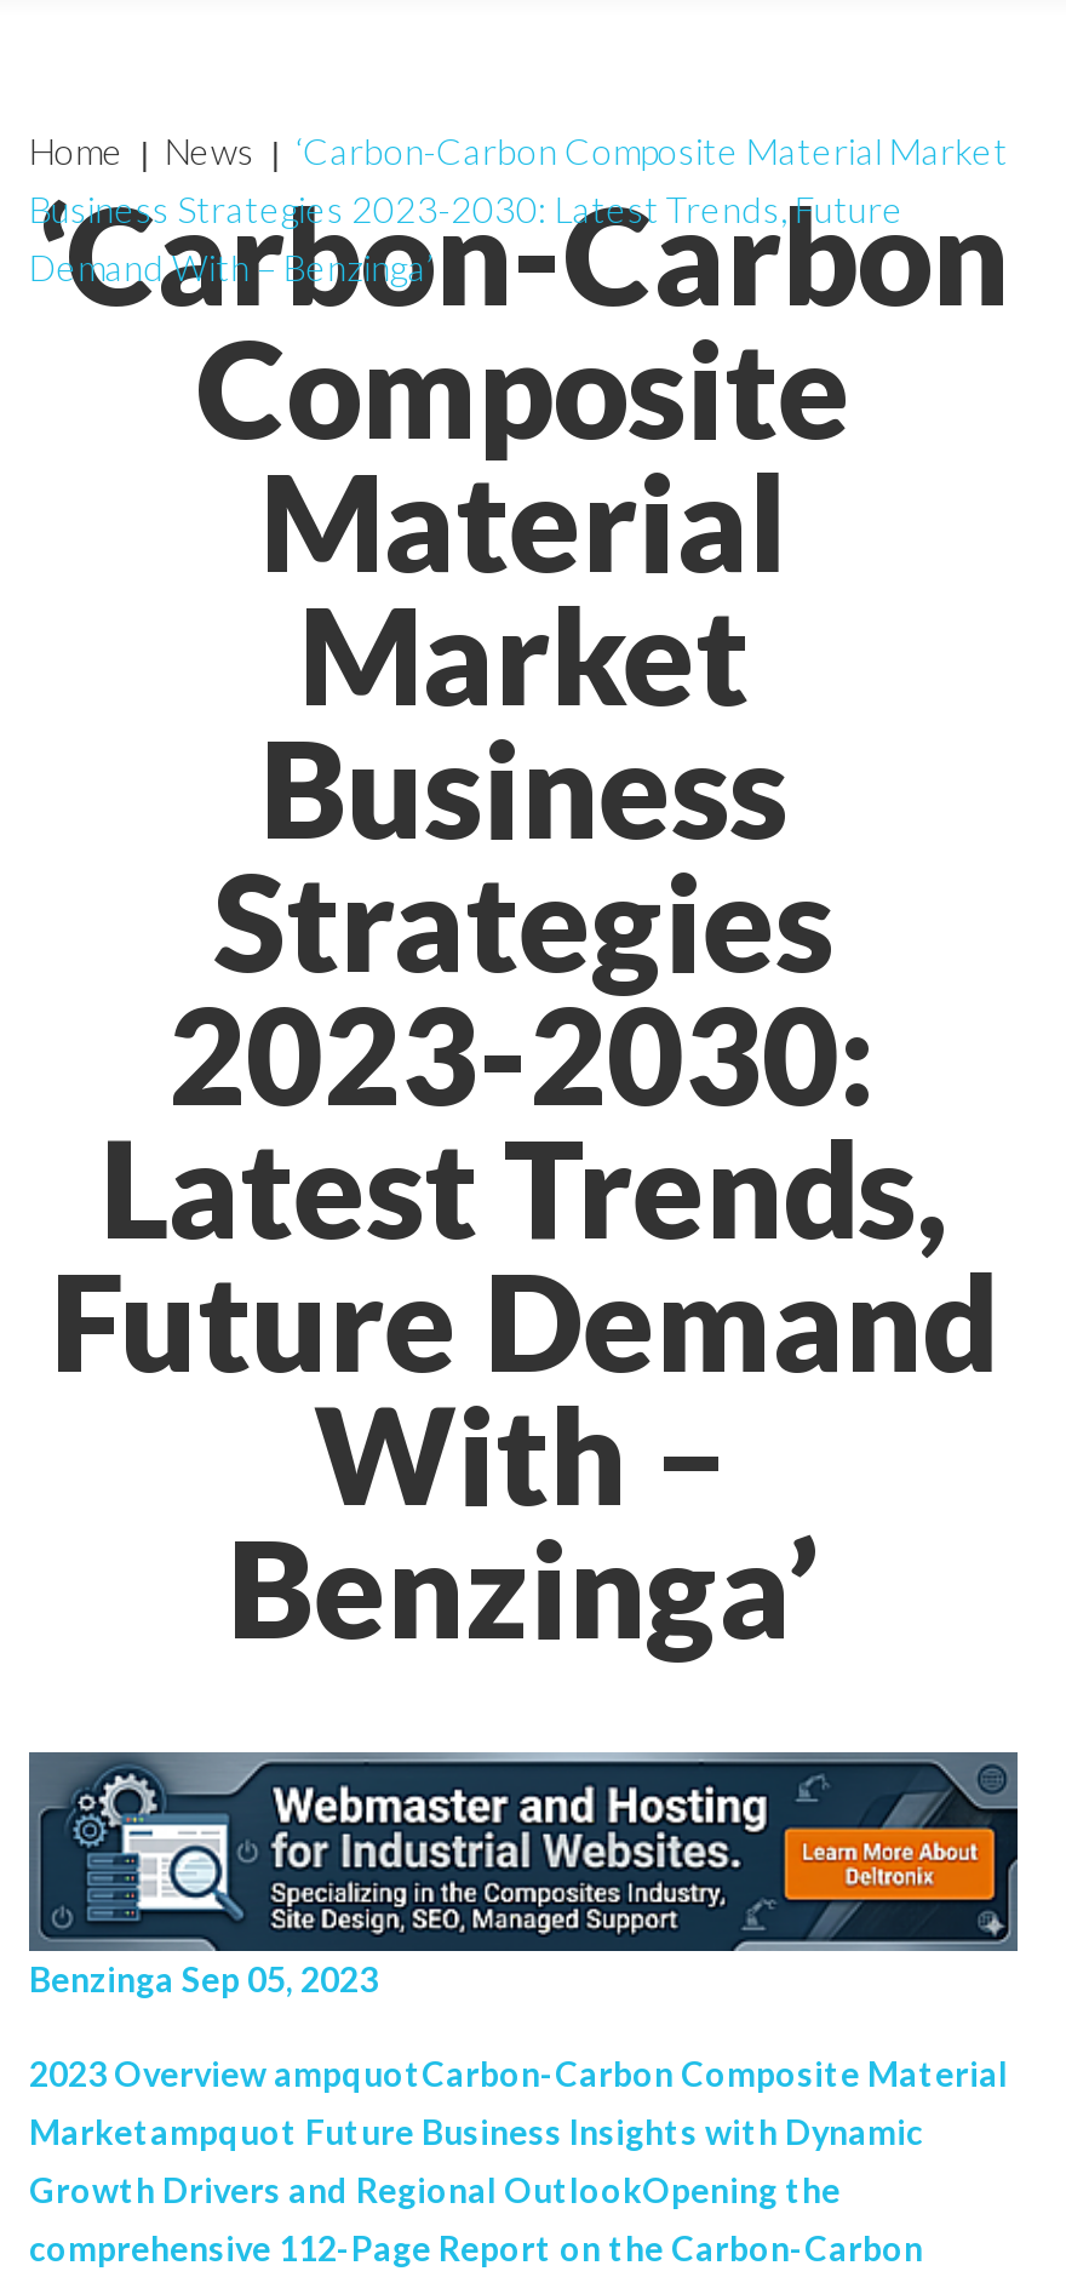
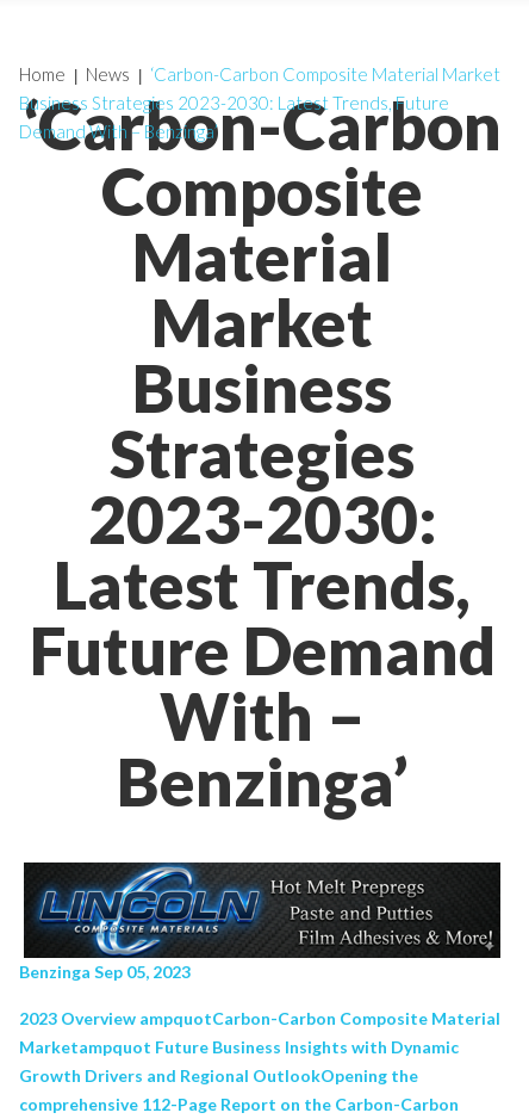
[27,1752,1020,1953] [image] -> [19,861,505,959] [image]

